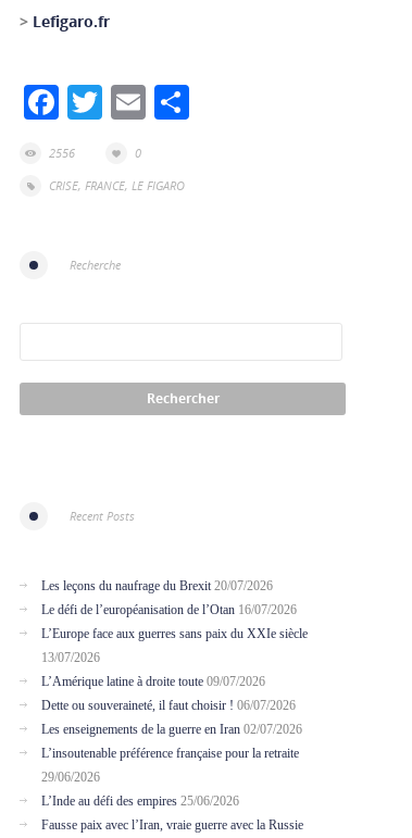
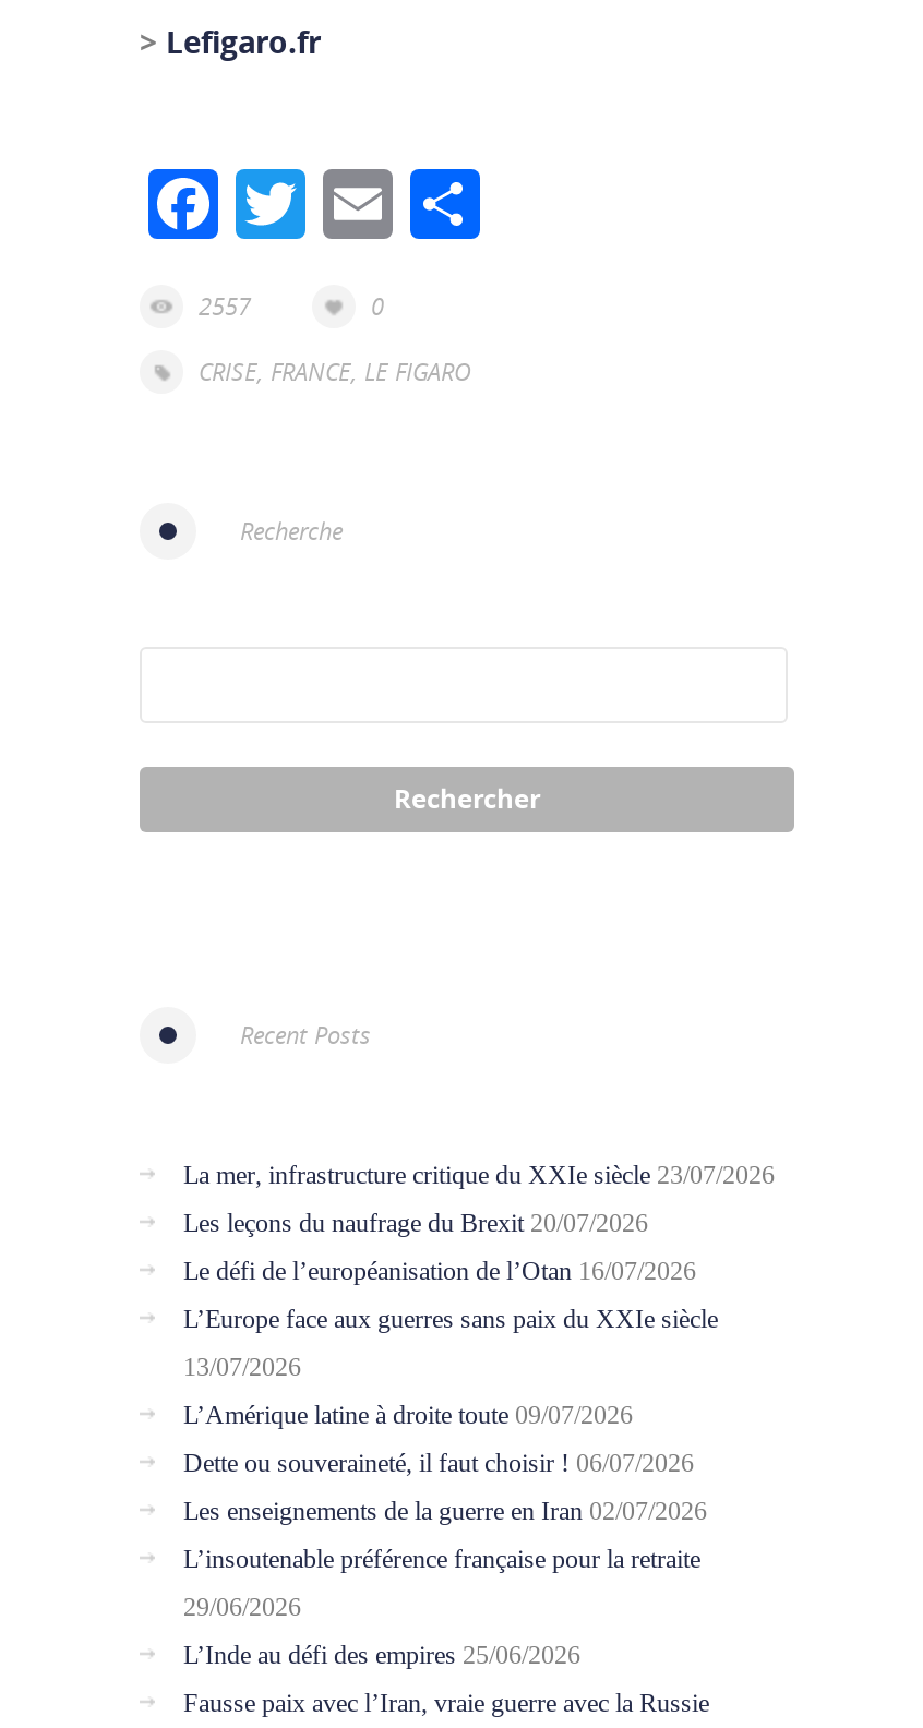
[49,145,75,161] 2556 -> [199,289,251,322] 2557
none -> [183,1160,775,1190] La mer, infrastructure critique du XXIe siècle 23/07/2026

